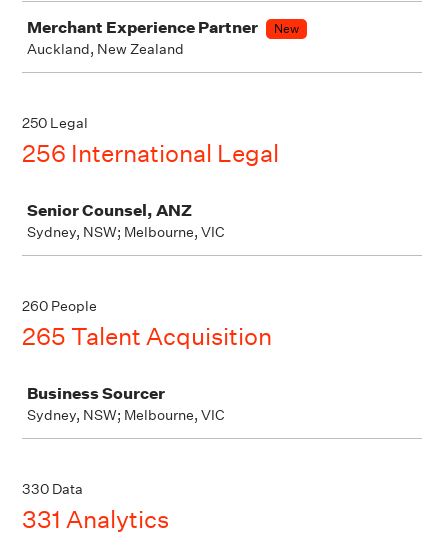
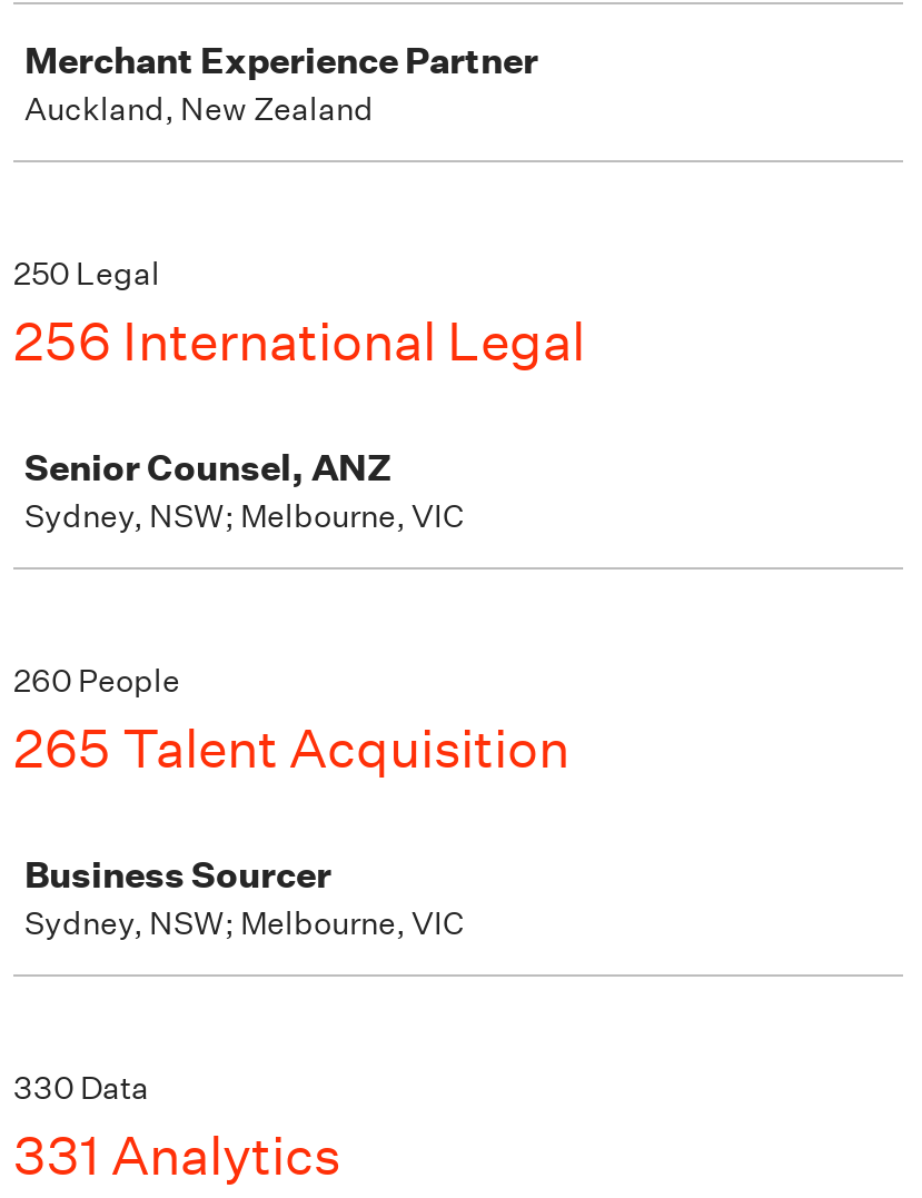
[274,20,299,37] New -> none

